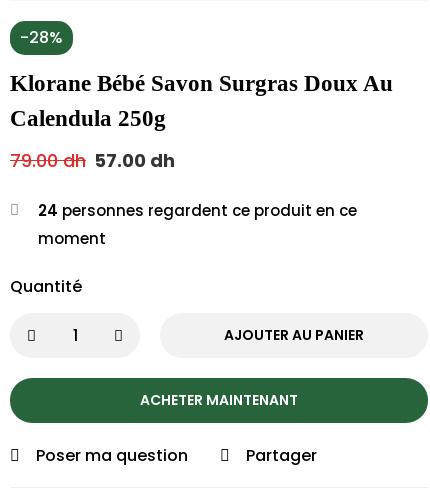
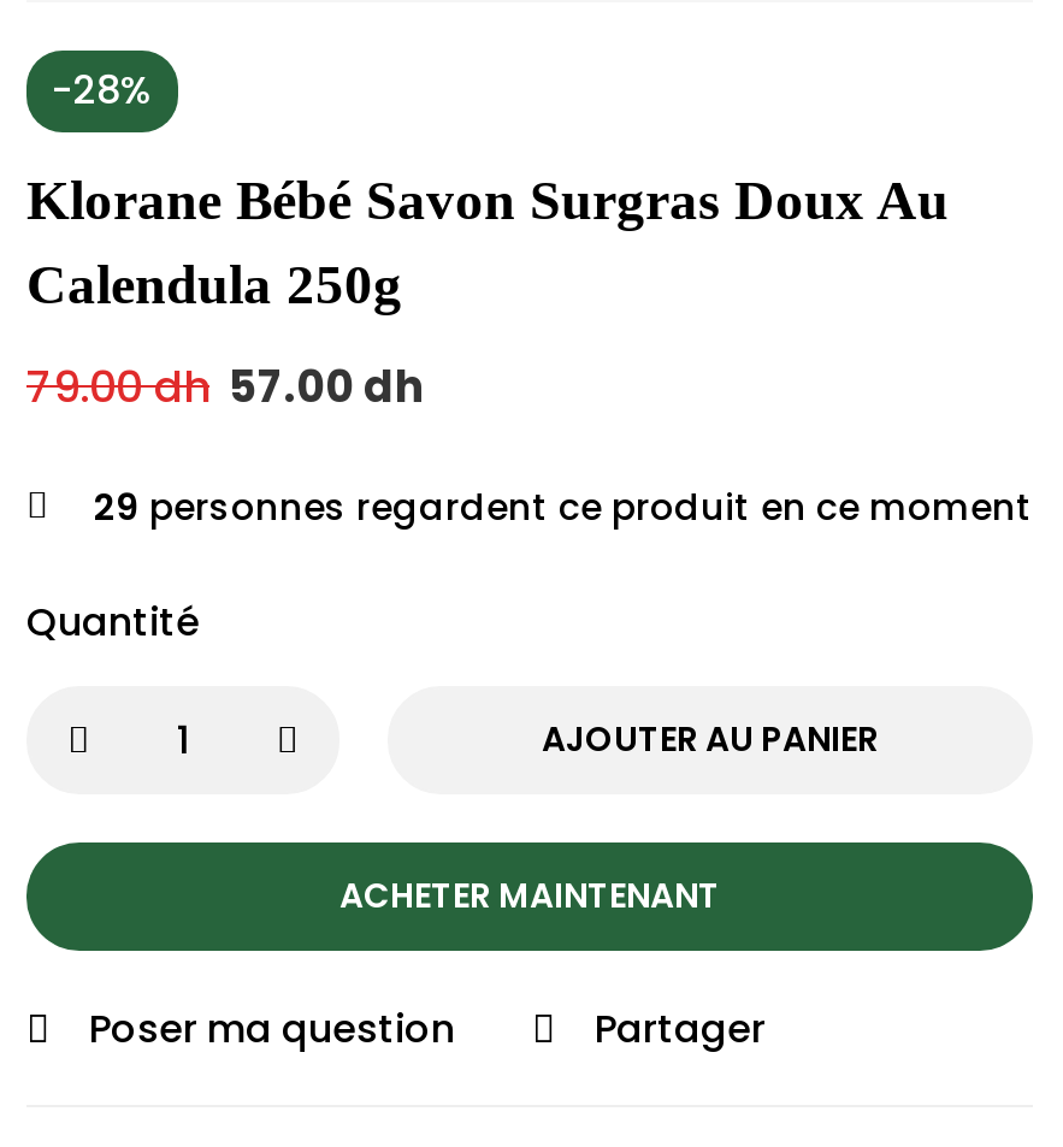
[38,200,357,249] 24 personnes regardent ce produit en ce | moment -> [94,481,1033,532] 29 personnes regardent ce produit en ce moment

